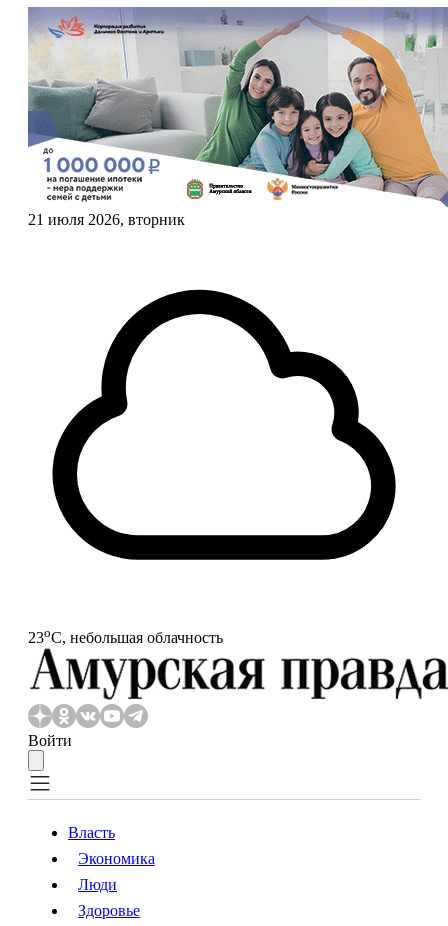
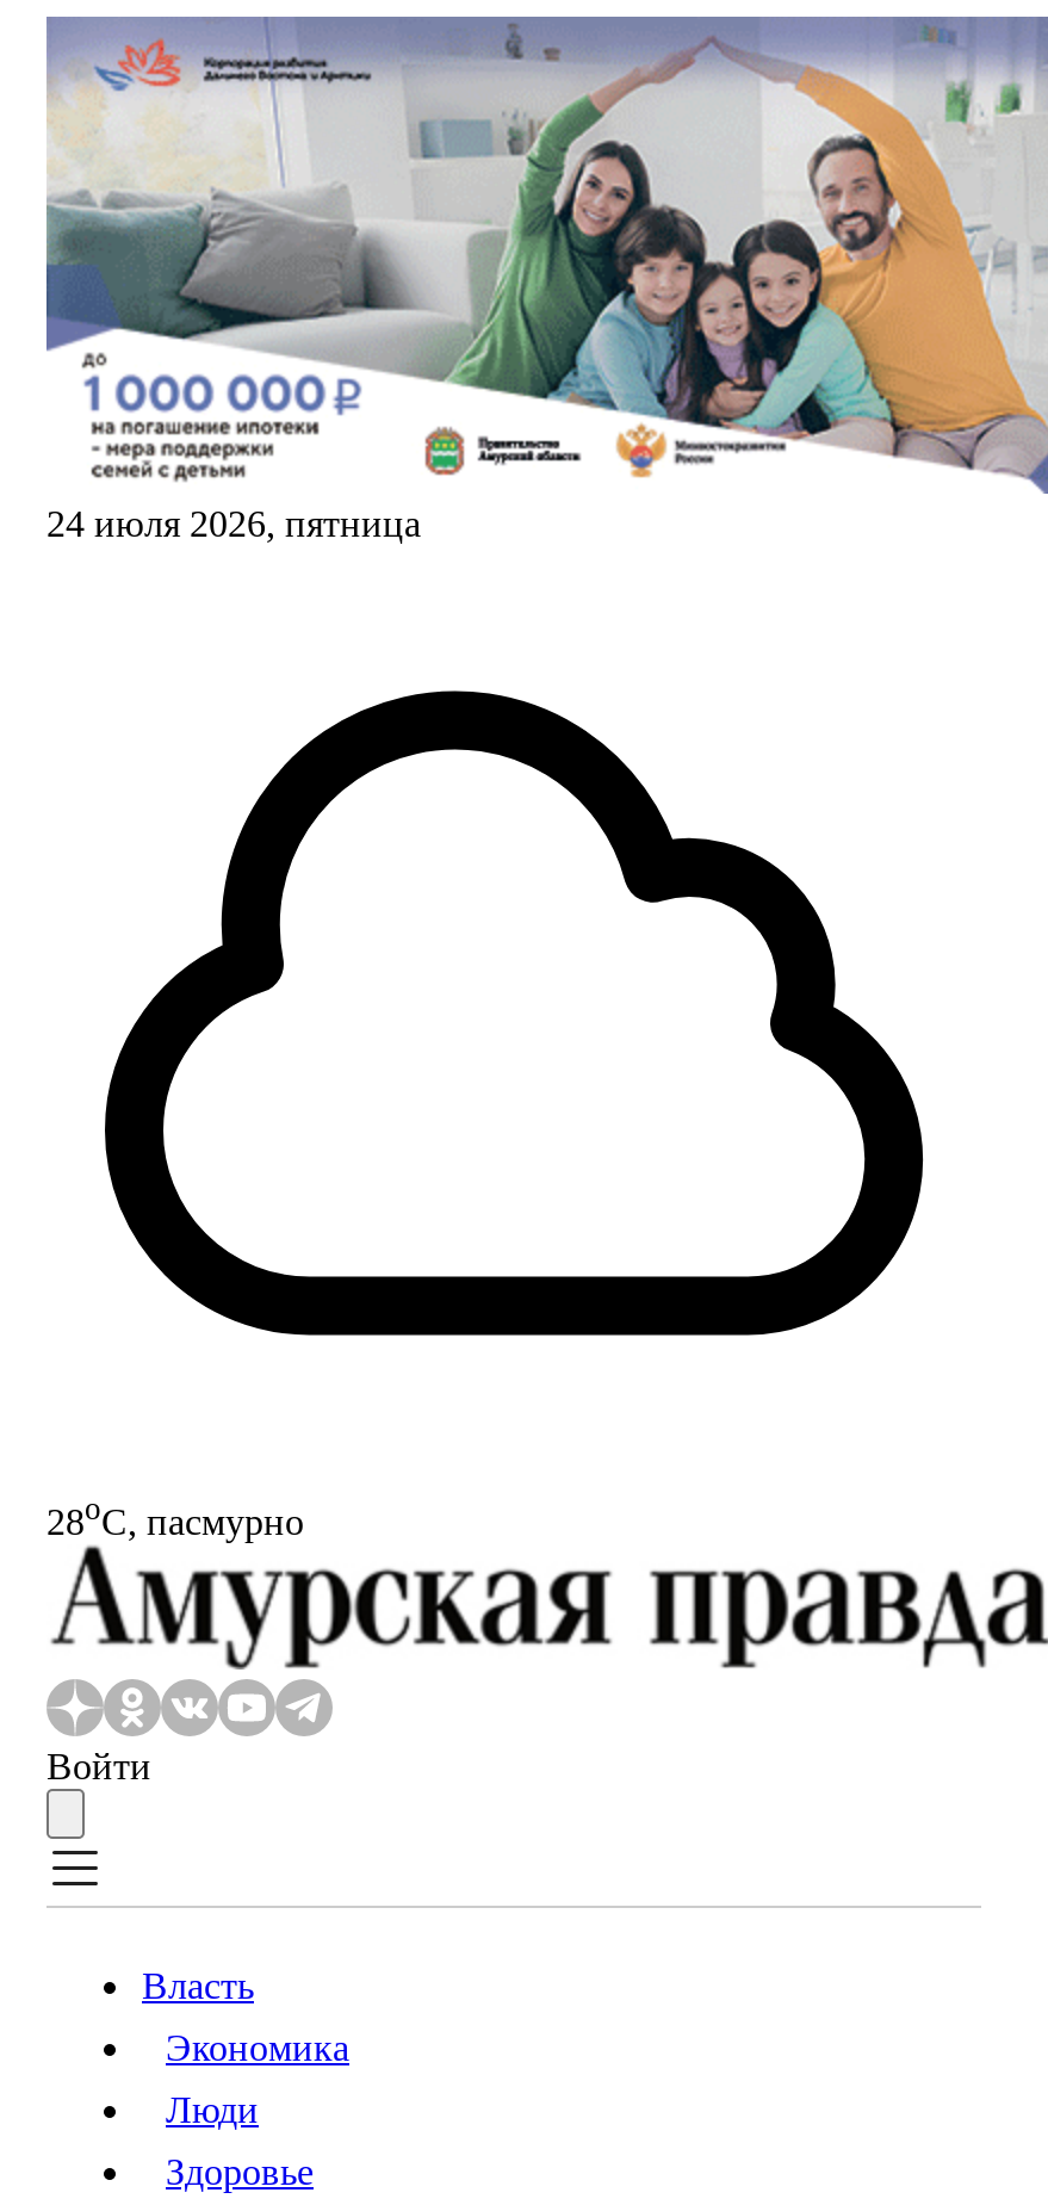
[28,211,185,228] 21 июля 2026, вторник -> [46,503,421,544] 24 июля 2026, пятница
[28,625,223,646] 23oС, небольшая облачность -> [46,1491,304,1541] 28oС, пасмурно

